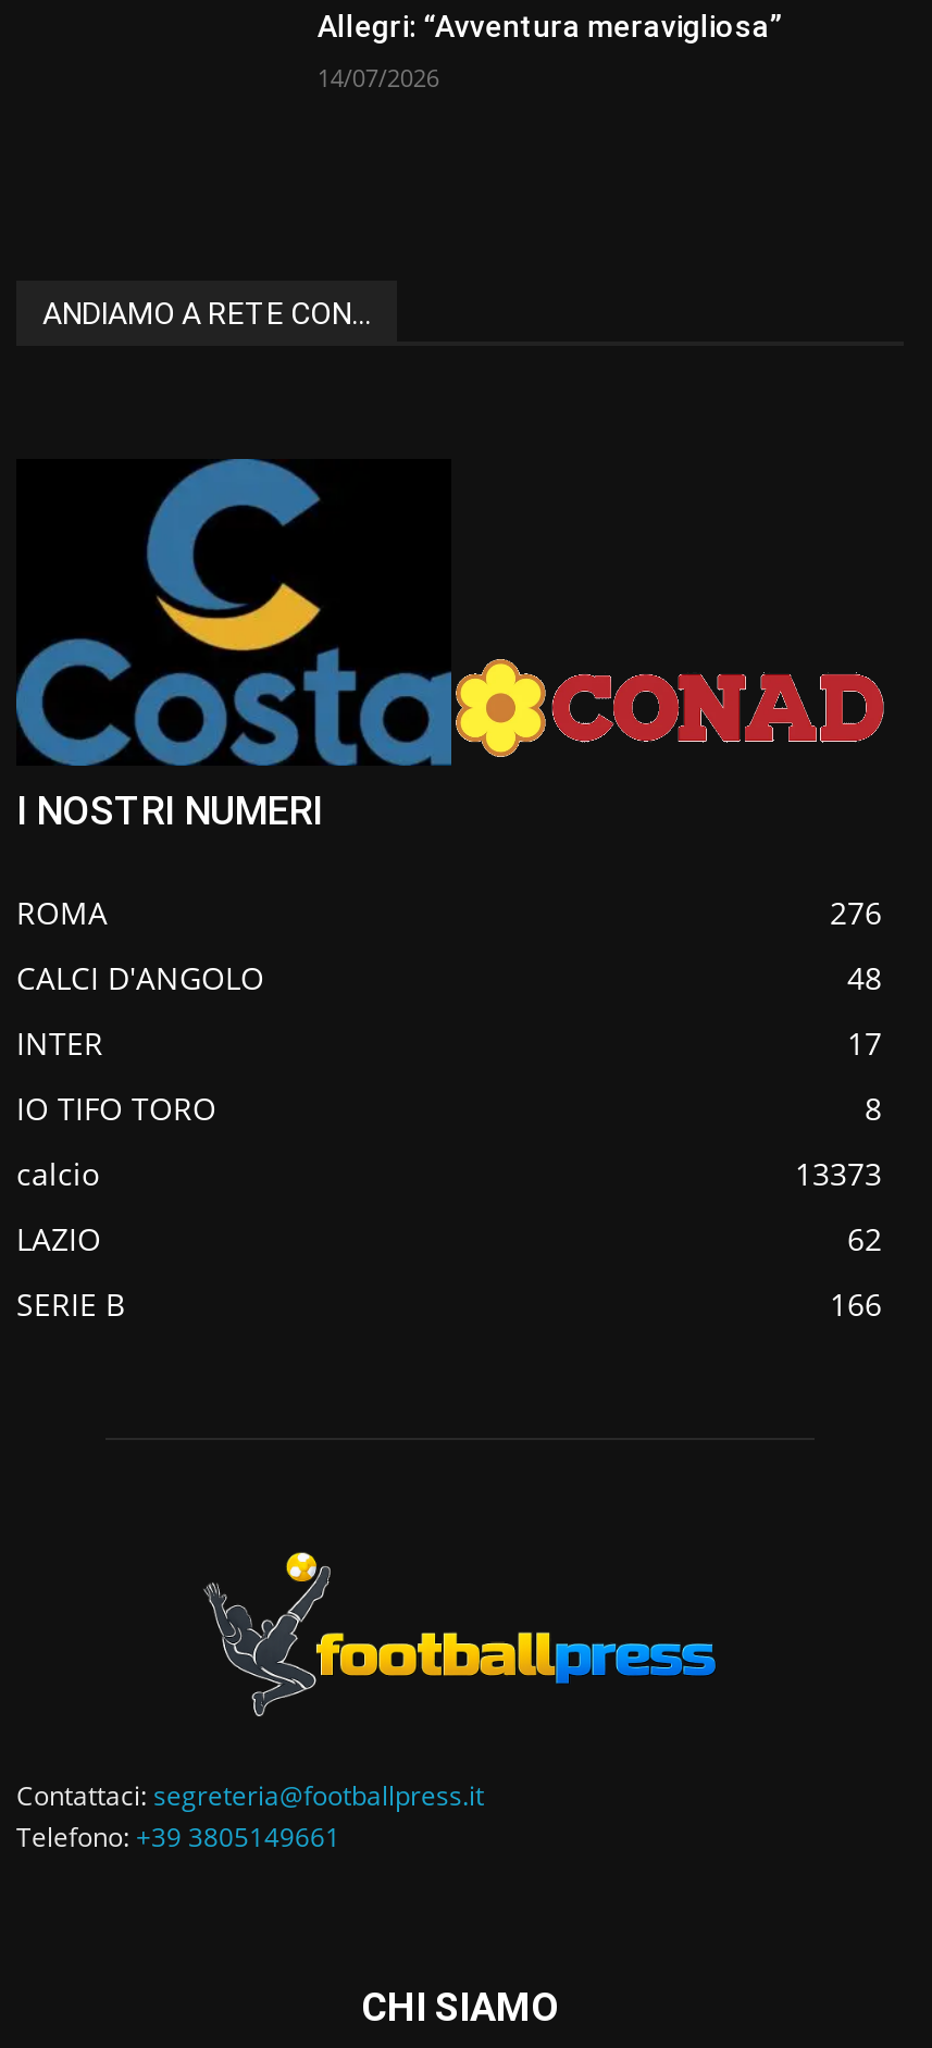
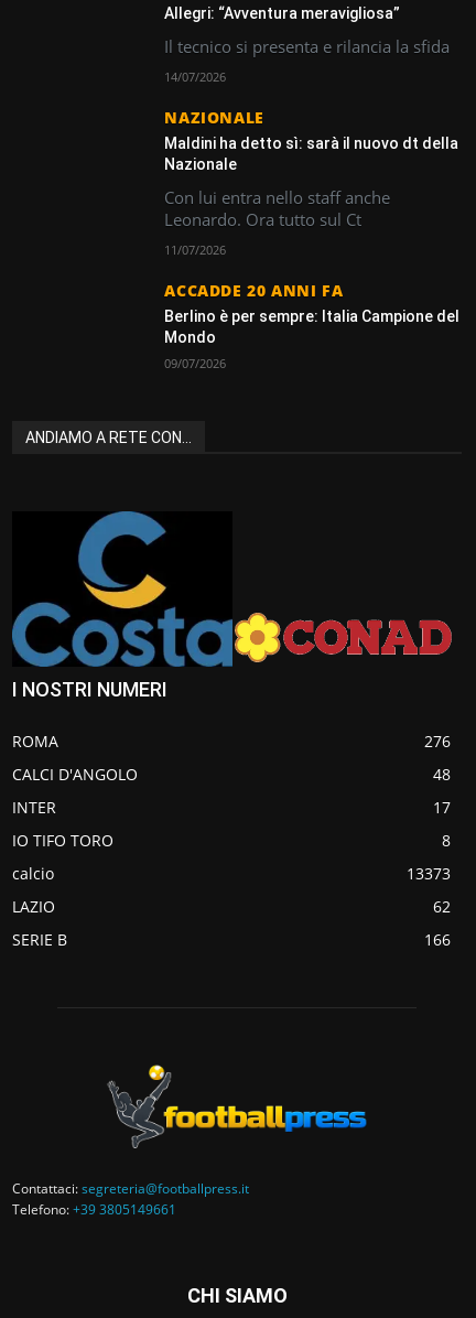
none -> [165,35,450,57] Il tecnico si presenta e rilancia la sfida
none -> [165,107,460,371] NAZIONALE | Maldini ha detto sì: sarà il nuovo dt della | Nazionale | Con lui entra nello staff anche | Leonardo. Ora tutto sul Ct | 11/07/2026 | ACCADDE 20 ANNI FA | Berlino è per sempre: Italia Campione del | Mondo | 09/07/2026

